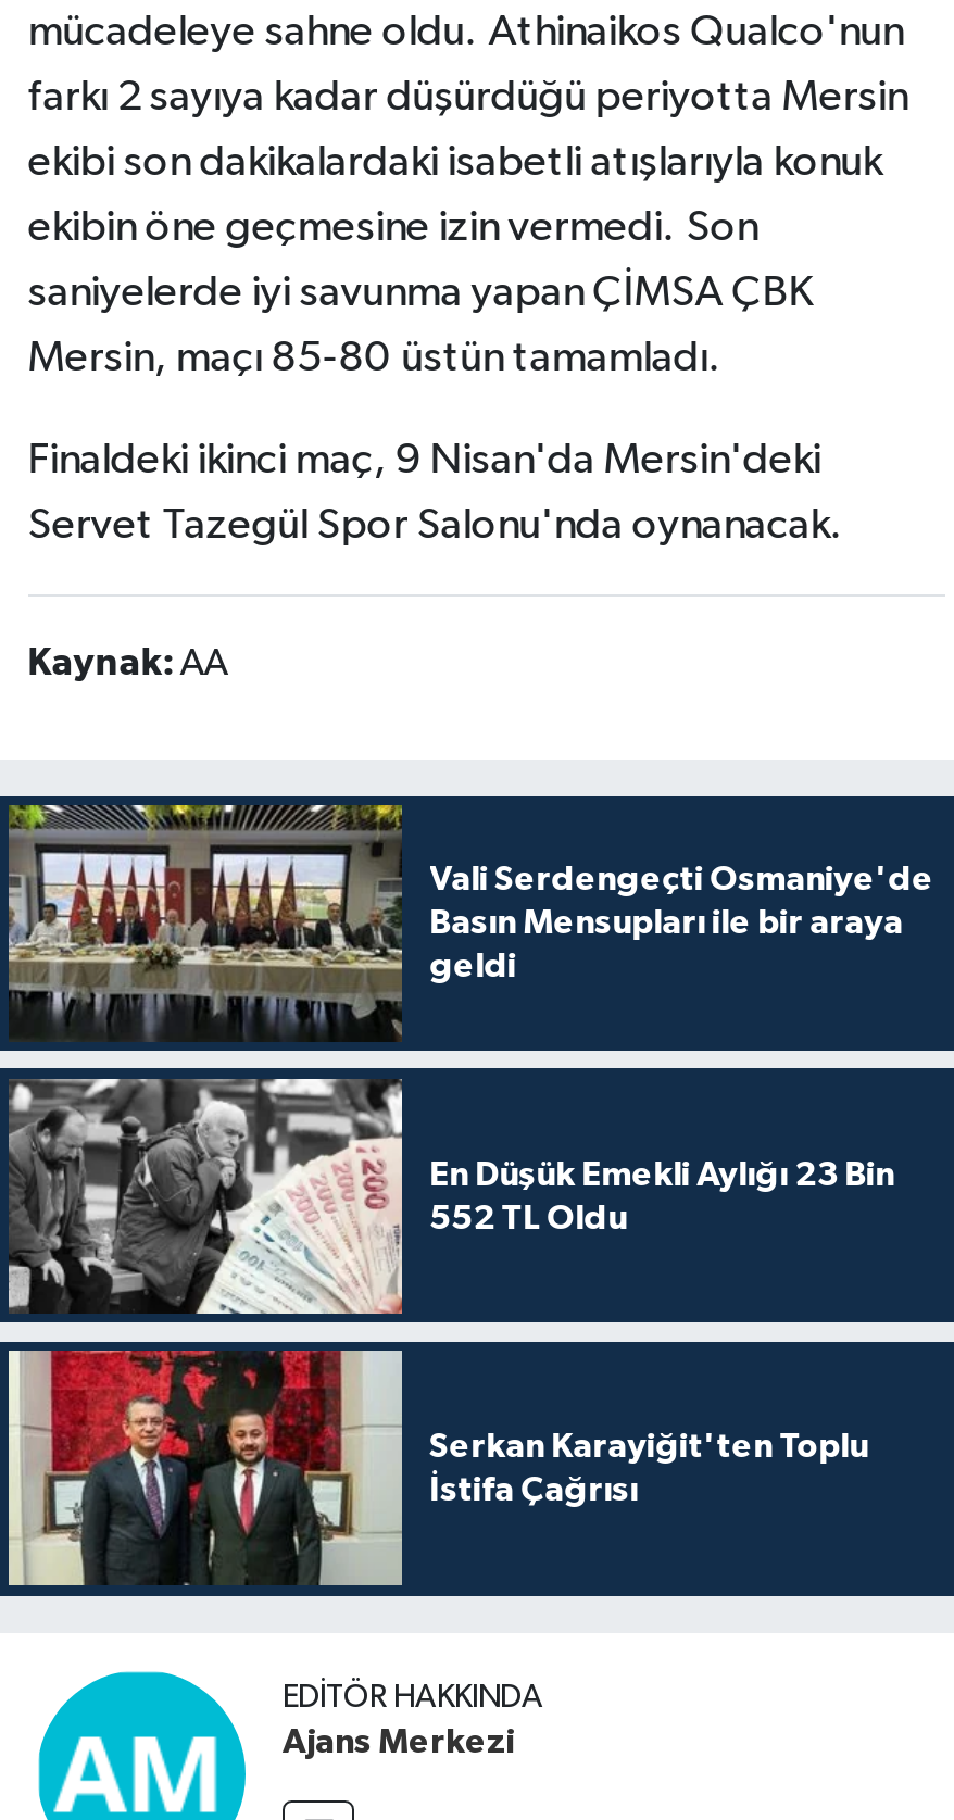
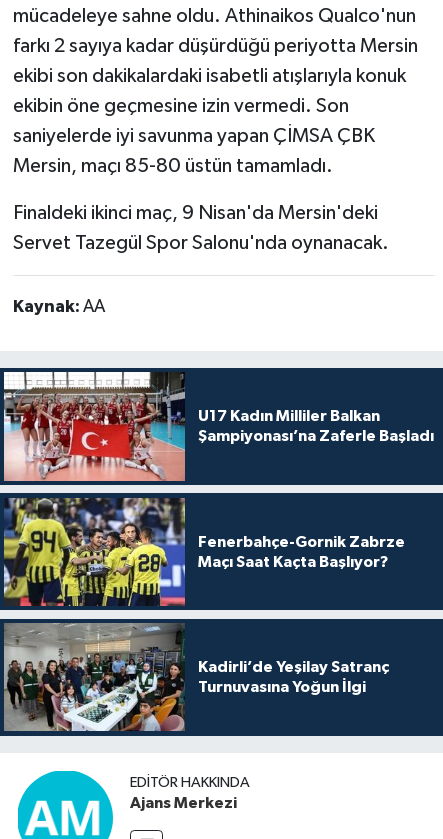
[9,803,934,1042] [image] | Vali Serdengeçti Osmaniye'de | Basın Mensupları ile bir araya | geldi -> [3,371,434,482] [image] | U17 Kadın Milliler Balkan | Şampiyonası’na Zaferle Başladı
[7,1077,894,1316] [image] | En Düşük Emekli Aylığı 23 Bin | 552 TL Oldu -> [3,497,405,607] [image] | Fenerbahçe-Gornik Zabrze | Maçı Saat Kaçta Başlıyor?
[9,1348,868,1587] [image] | Serkan Karayiğit'ten Toplu | İstifa Çağrısı -> [4,622,389,732] [image] | Kadirli’de Yeşilay Satranç | Turnuvasına Yoğun İlgi

